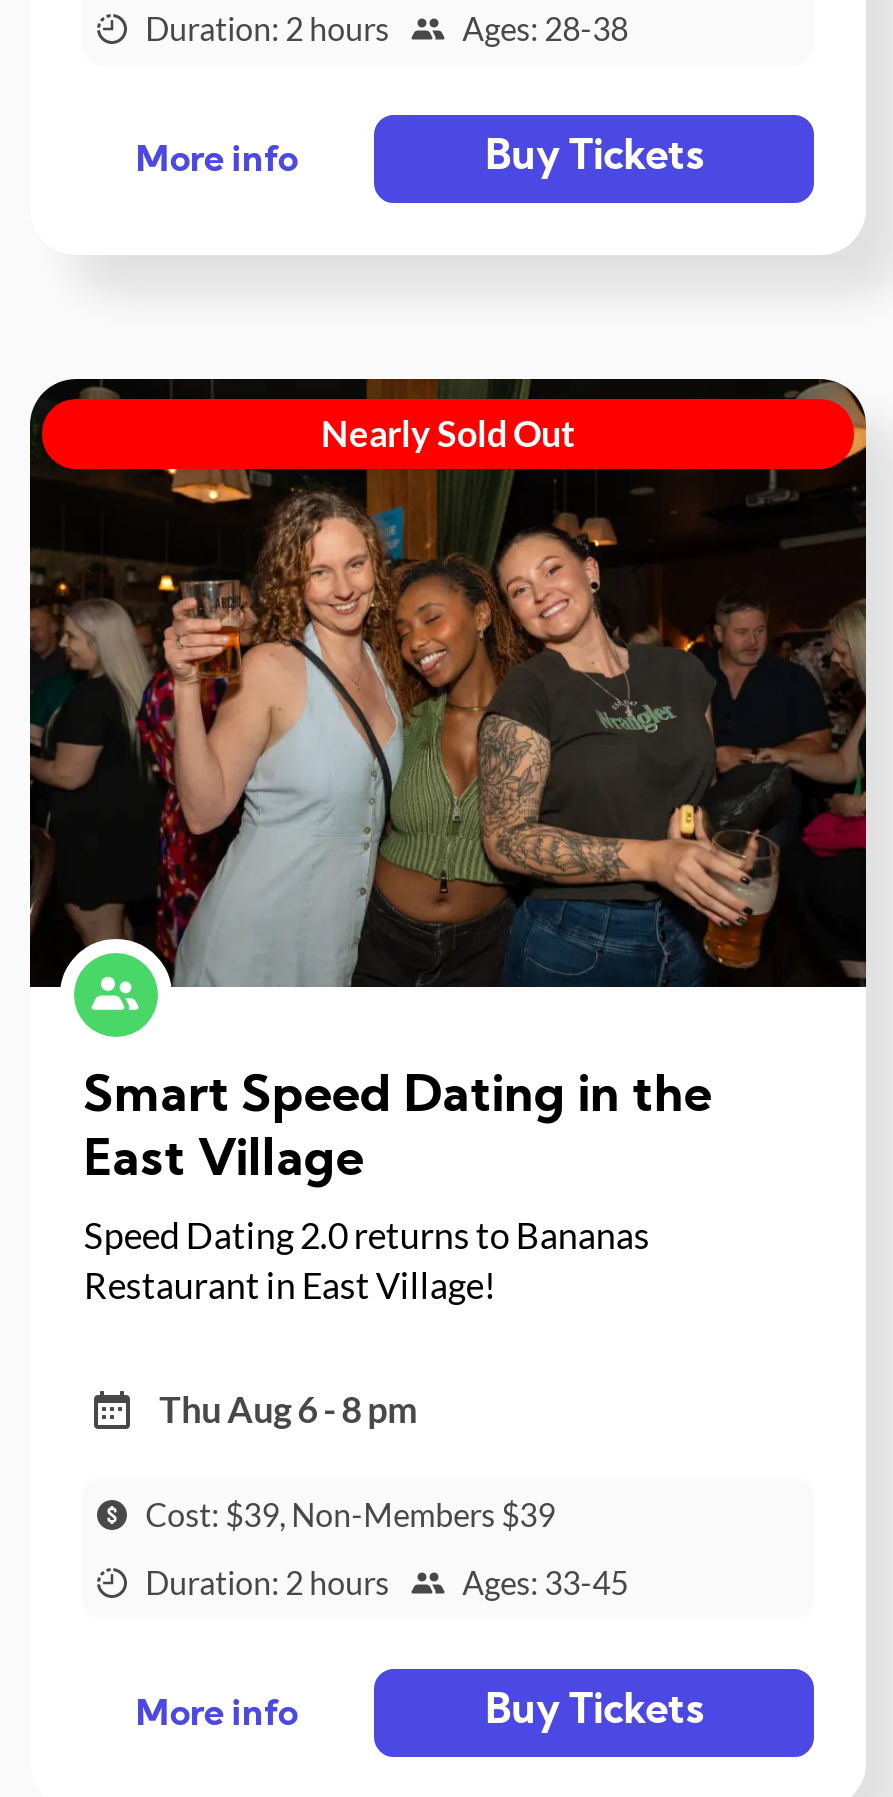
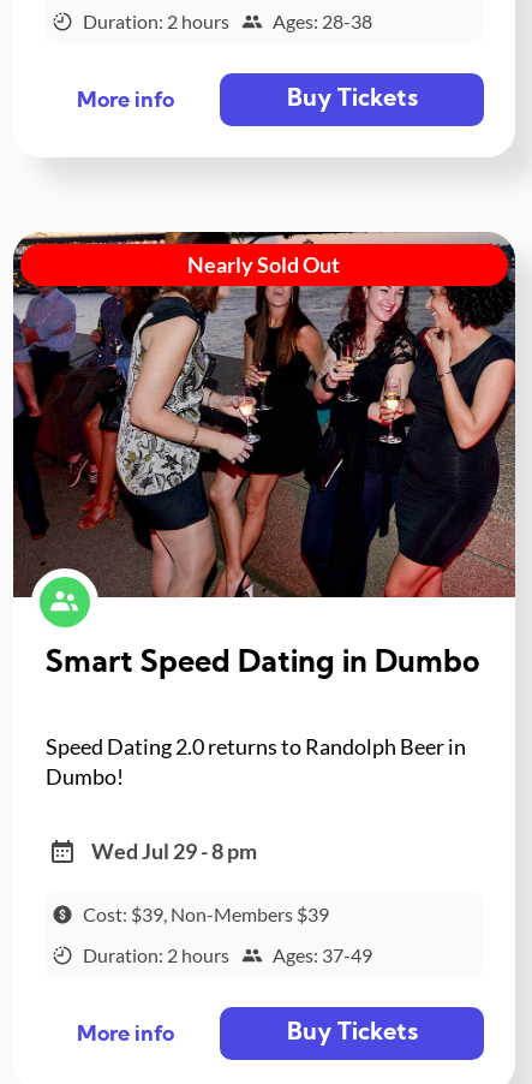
[28,377,868,989] [image] -> [12,231,516,598] [image]
[84,1073,712,1187] Smart Speed Dating in the | East Village -> [46,649,479,679] Smart Speed Dating in Dumbo
[84,1213,650,1307] Speed Dating 2.0 returns to Bananas | Restaurant in East Village! -> [46,733,466,790] Speed Dating 2.0 returns to Randolph Beer in | Dumbo!
[159,1388,417,1432] Thu Aug 6 - 8 pm -> [91,838,257,864] Wed Jul 29 - 8 pm
[145,1563,628,1601] Duration: 2 hours Ages: 33-45 -> [82,944,372,966] Duration: 2 hours Ages: 37-49

